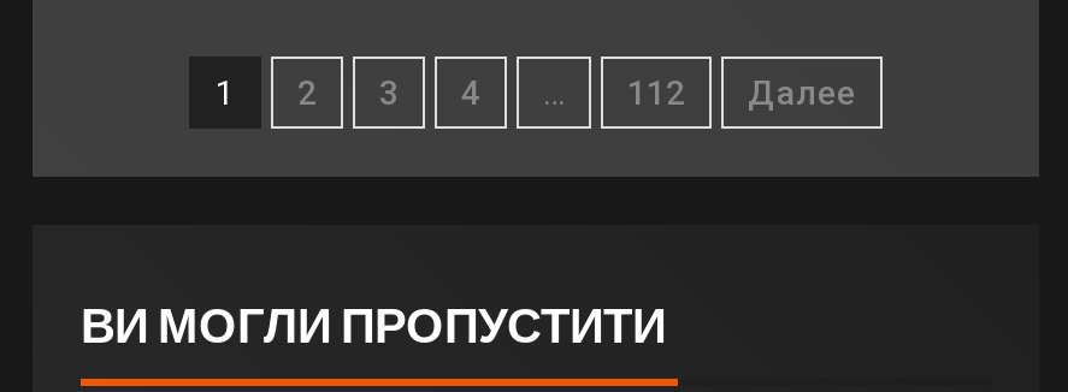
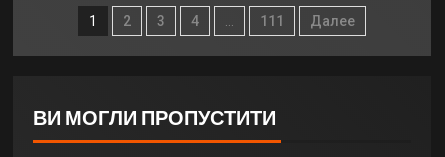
[627,74,685,113] 112 -> [260,13,284,29] 111

